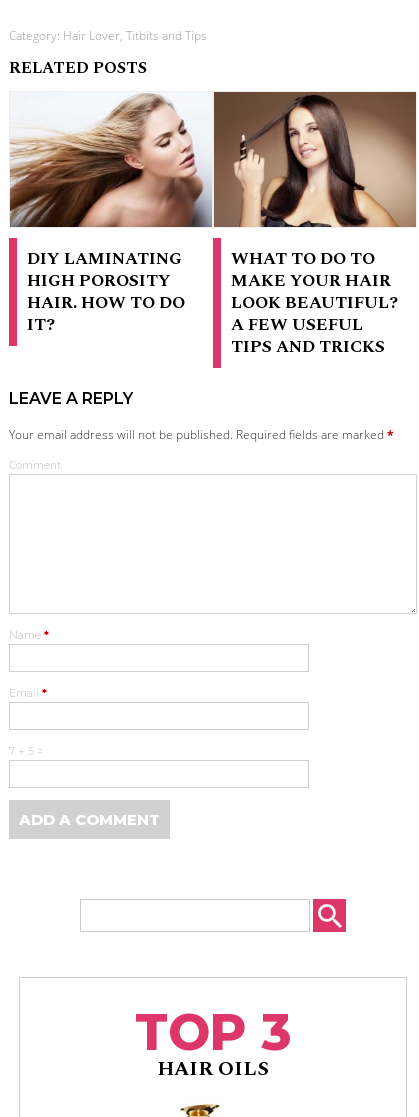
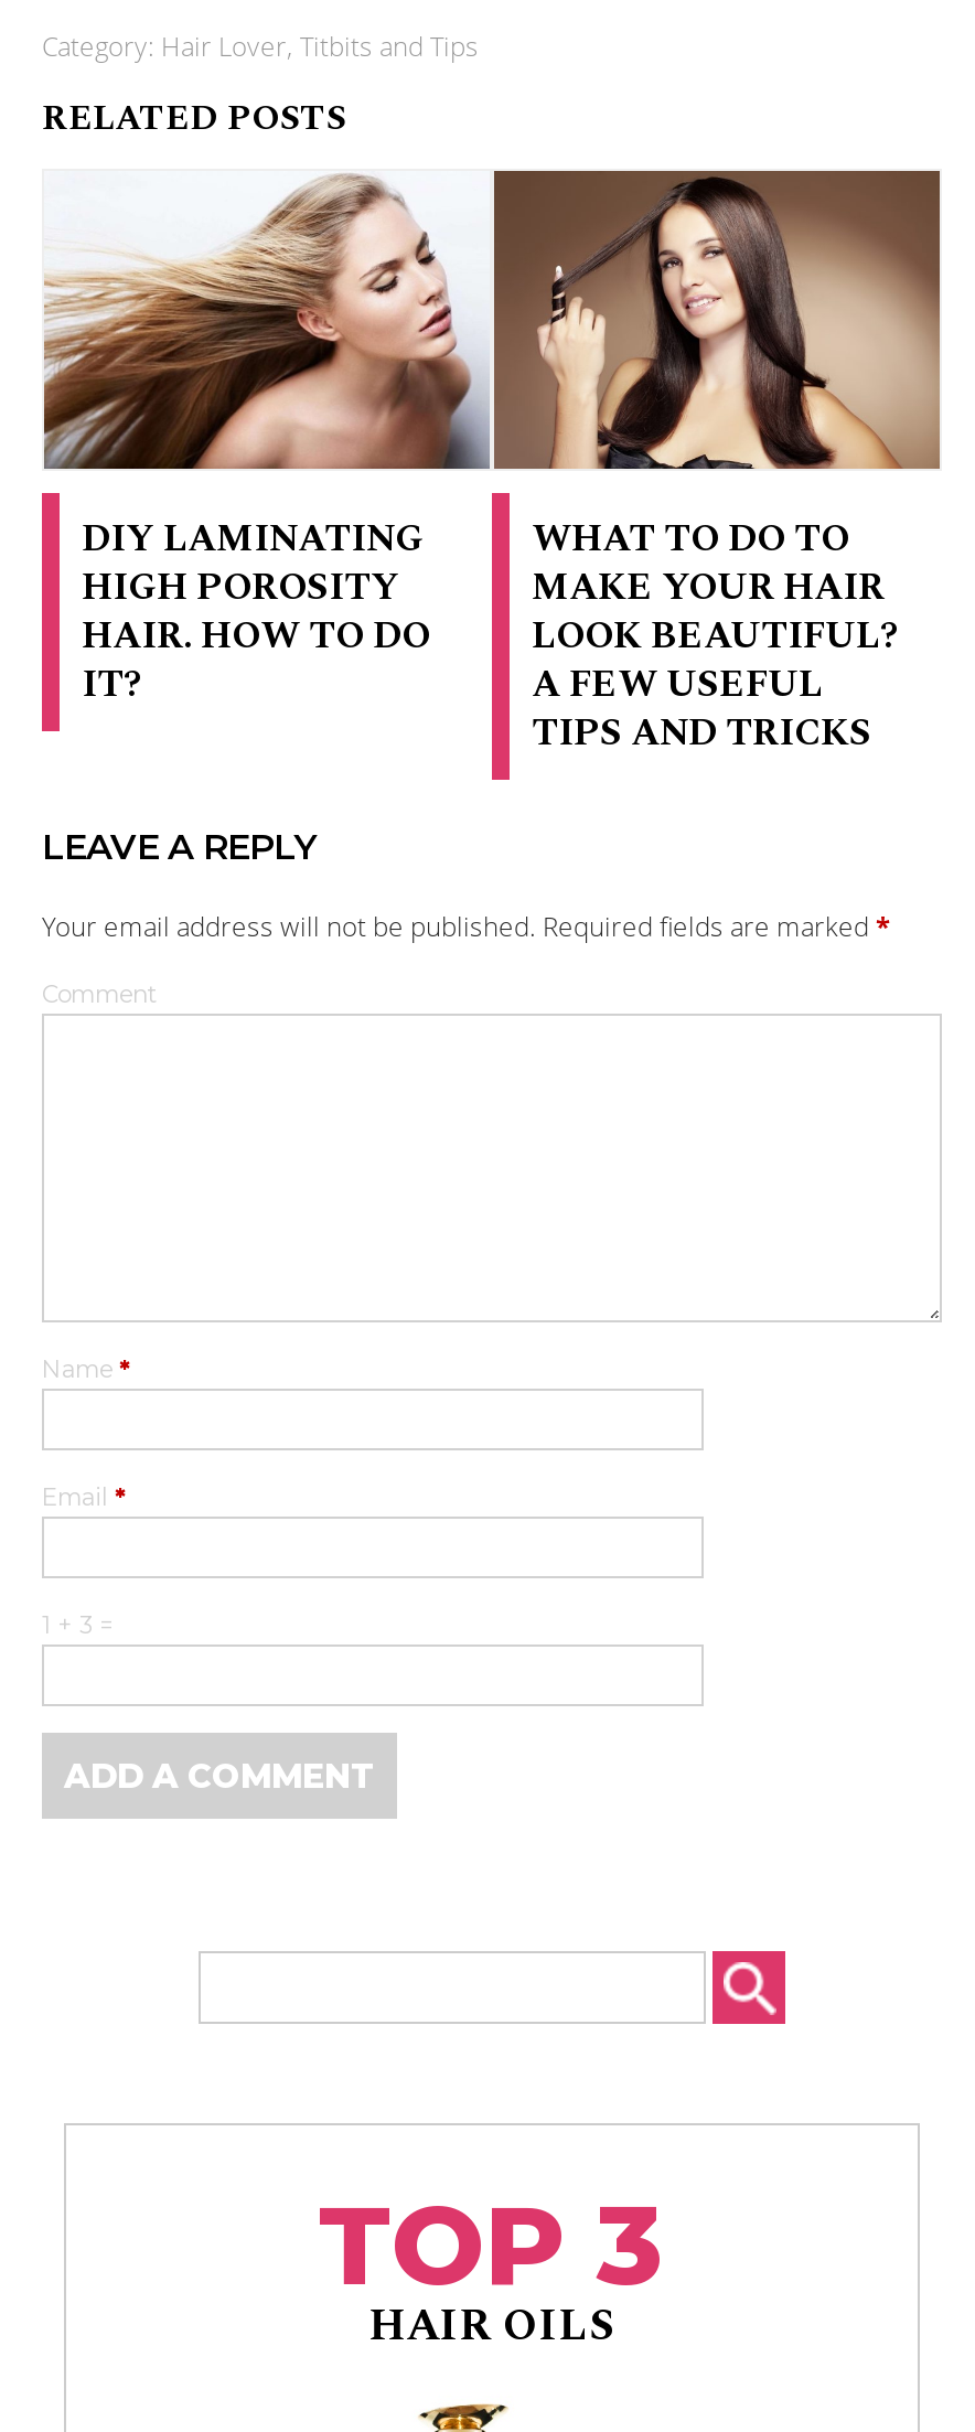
[9,745,43,758] 7 + 5 = -> [42,1611,113,1640] 1 + 3 =

